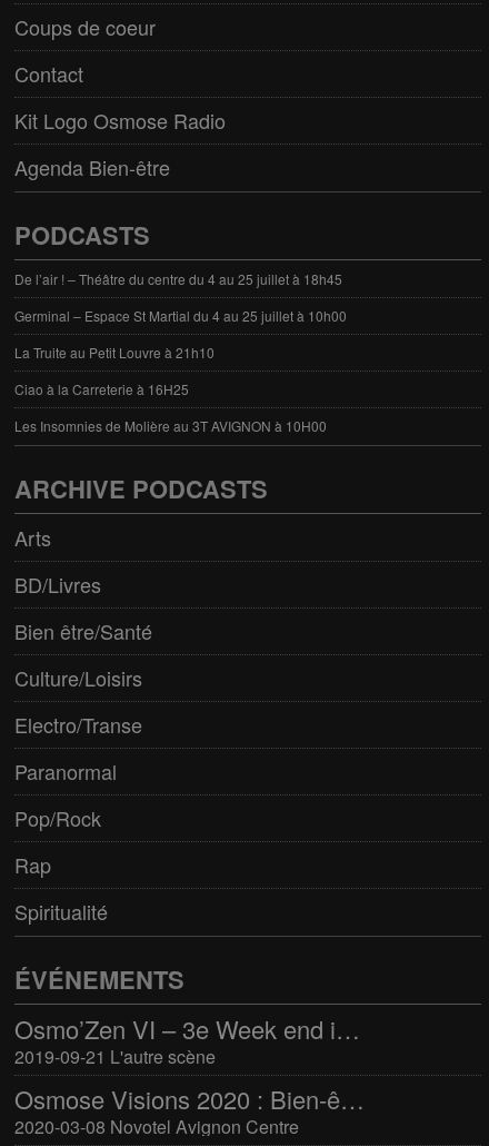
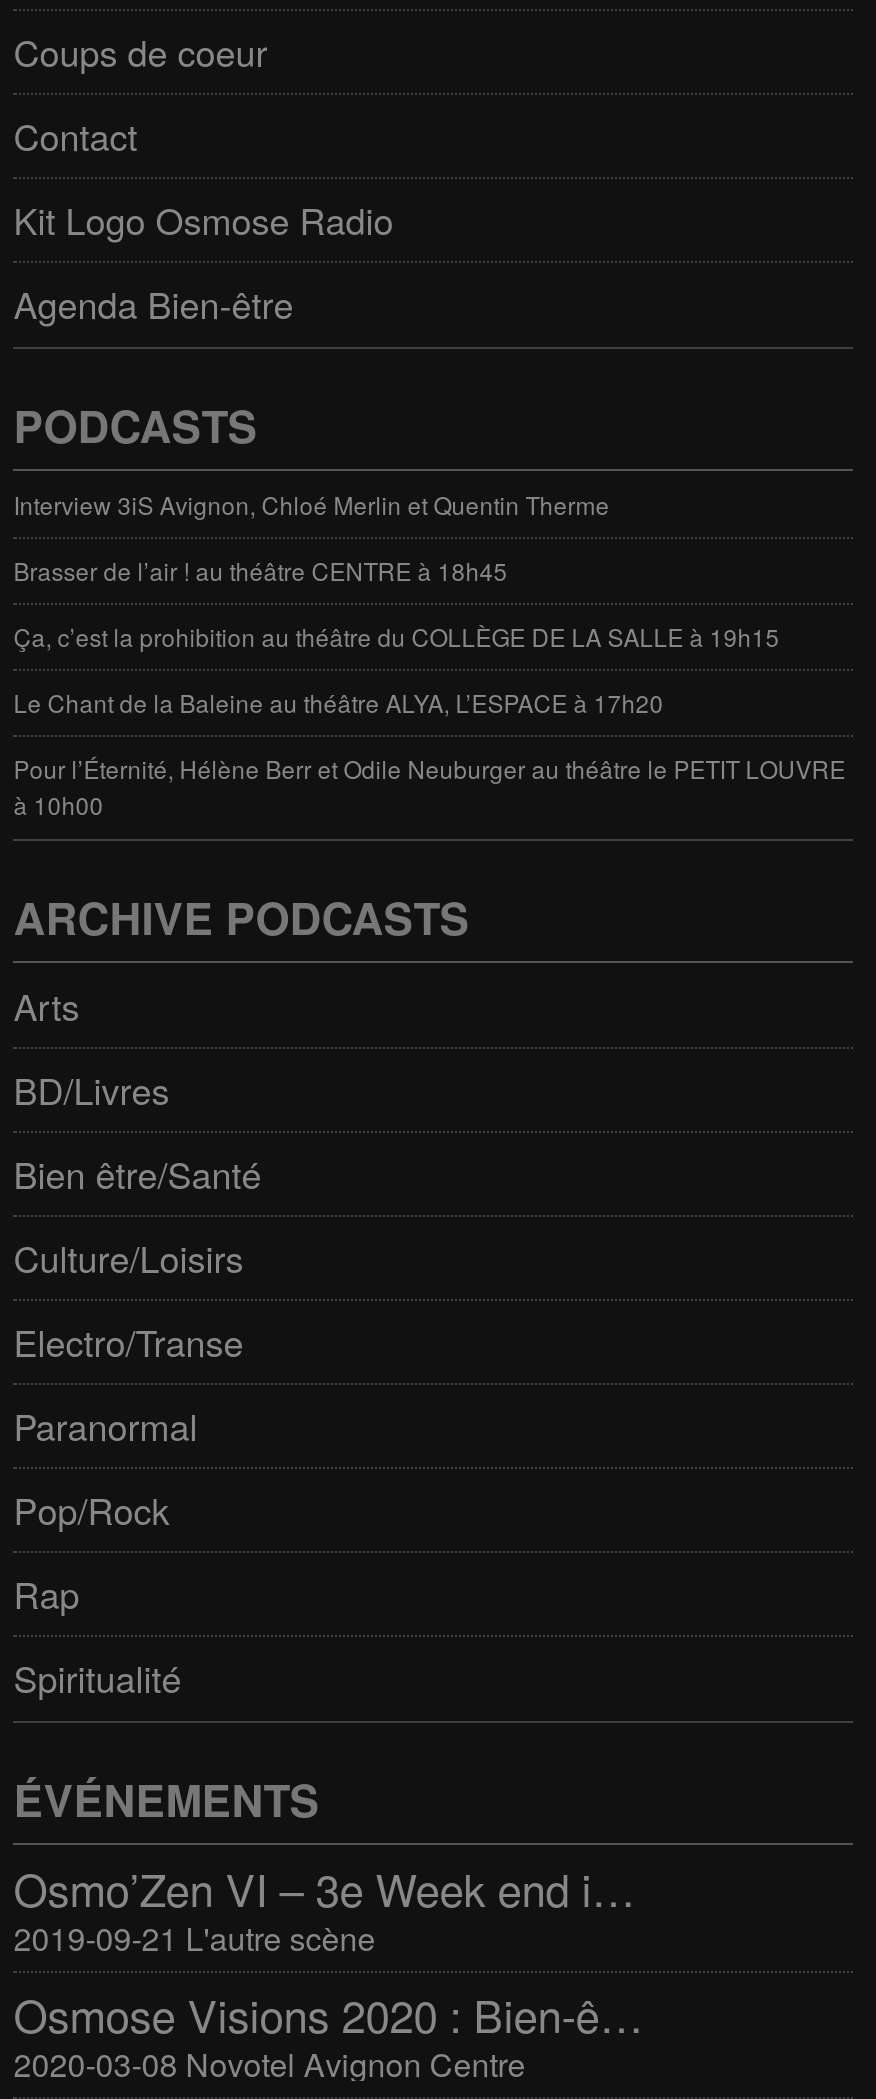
[15,270,343,289] De l’air ! – Théâtre du centre du 4 au 25 juillet à 18h45 -> [14,488,610,522] Interview 3iS Avignon, Chloé Merlin et Quentin Therme
[15,306,347,325] Germinal – Espace St Martial du 4 au 25 juillet à 10h00 -> [14,554,508,588] Brasser de l’air ! au théâtre CENTRE à 18h45
[15,343,215,362] La Truite au Petit Louvre à 21h10 -> [14,620,780,654] Ça, c’est la prohibition au théâtre du COLLÈGE DE LA SALLE à 19h15
[15,380,189,399] Ciao à la Carreterie à 16H25 -> [14,686,664,720] Le Chant de la Baleine au théâtre ALYA, L’ESPACE à 17h20
[15,417,327,435] Les Insomnies de Molière au 3T AVIGNON à 10H00 -> [14,752,846,822] Pour l’Éternité, Hélène Berr et Odile Neuburger au théâtre le PETIT LOUVRE | à 10h00

